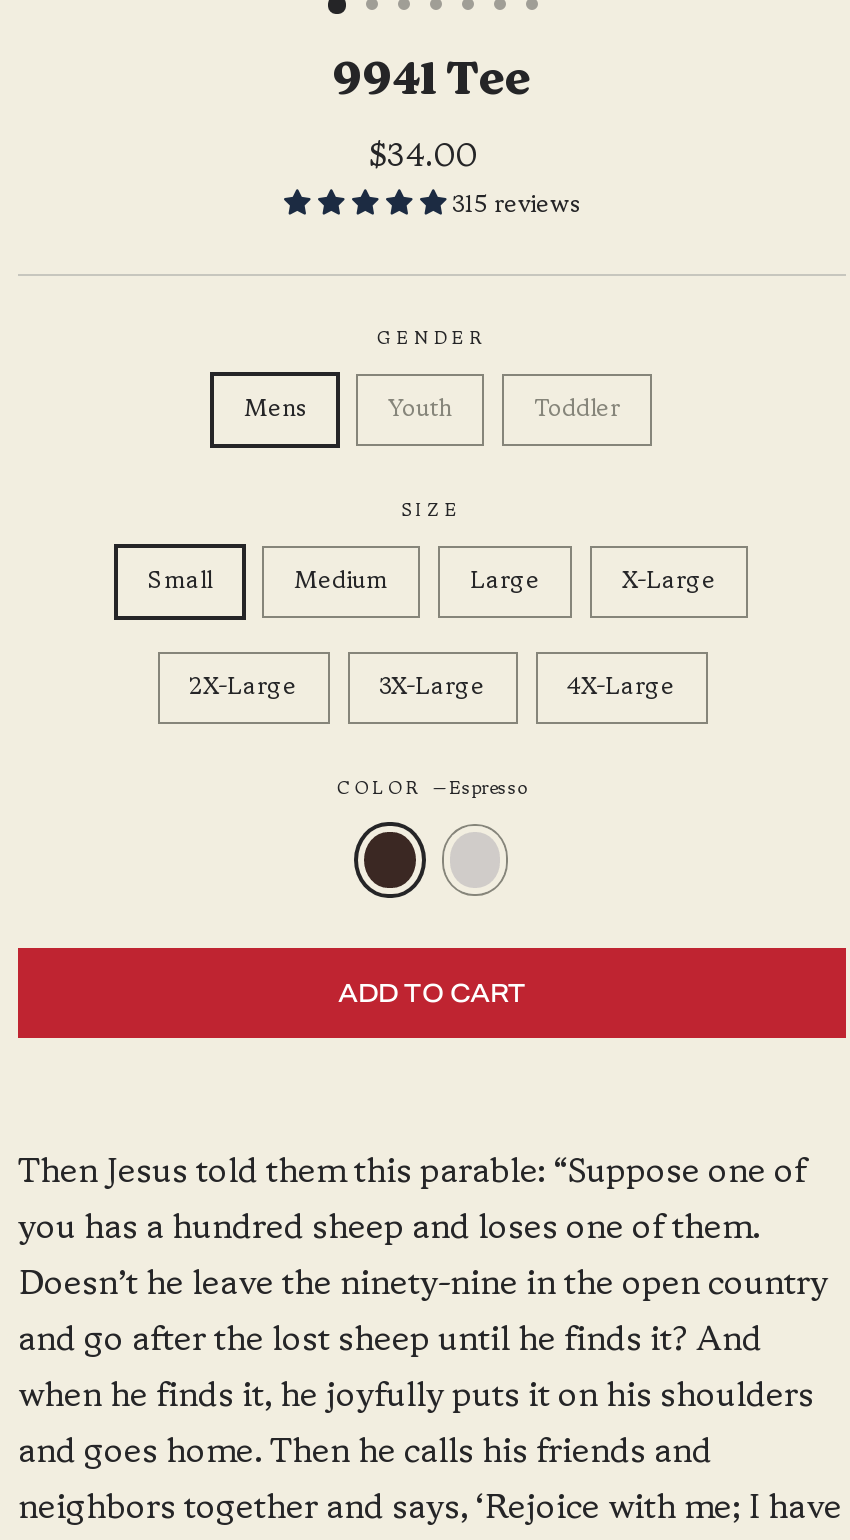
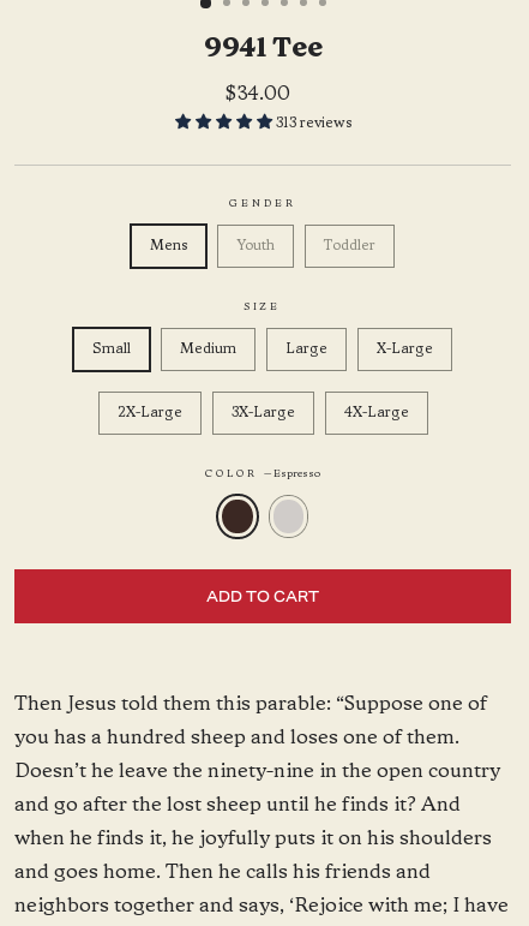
[452,194,580,218] 315 reviews -> [275,117,351,131] 313 reviews

